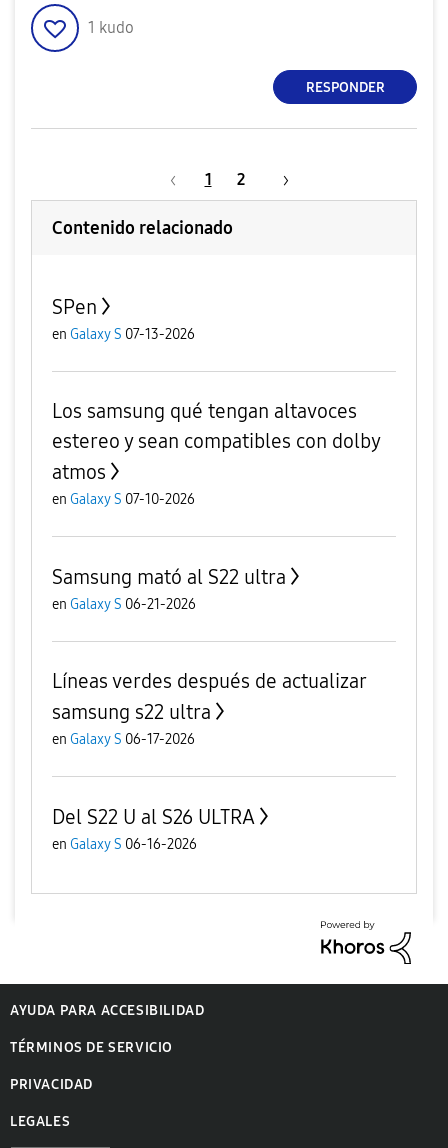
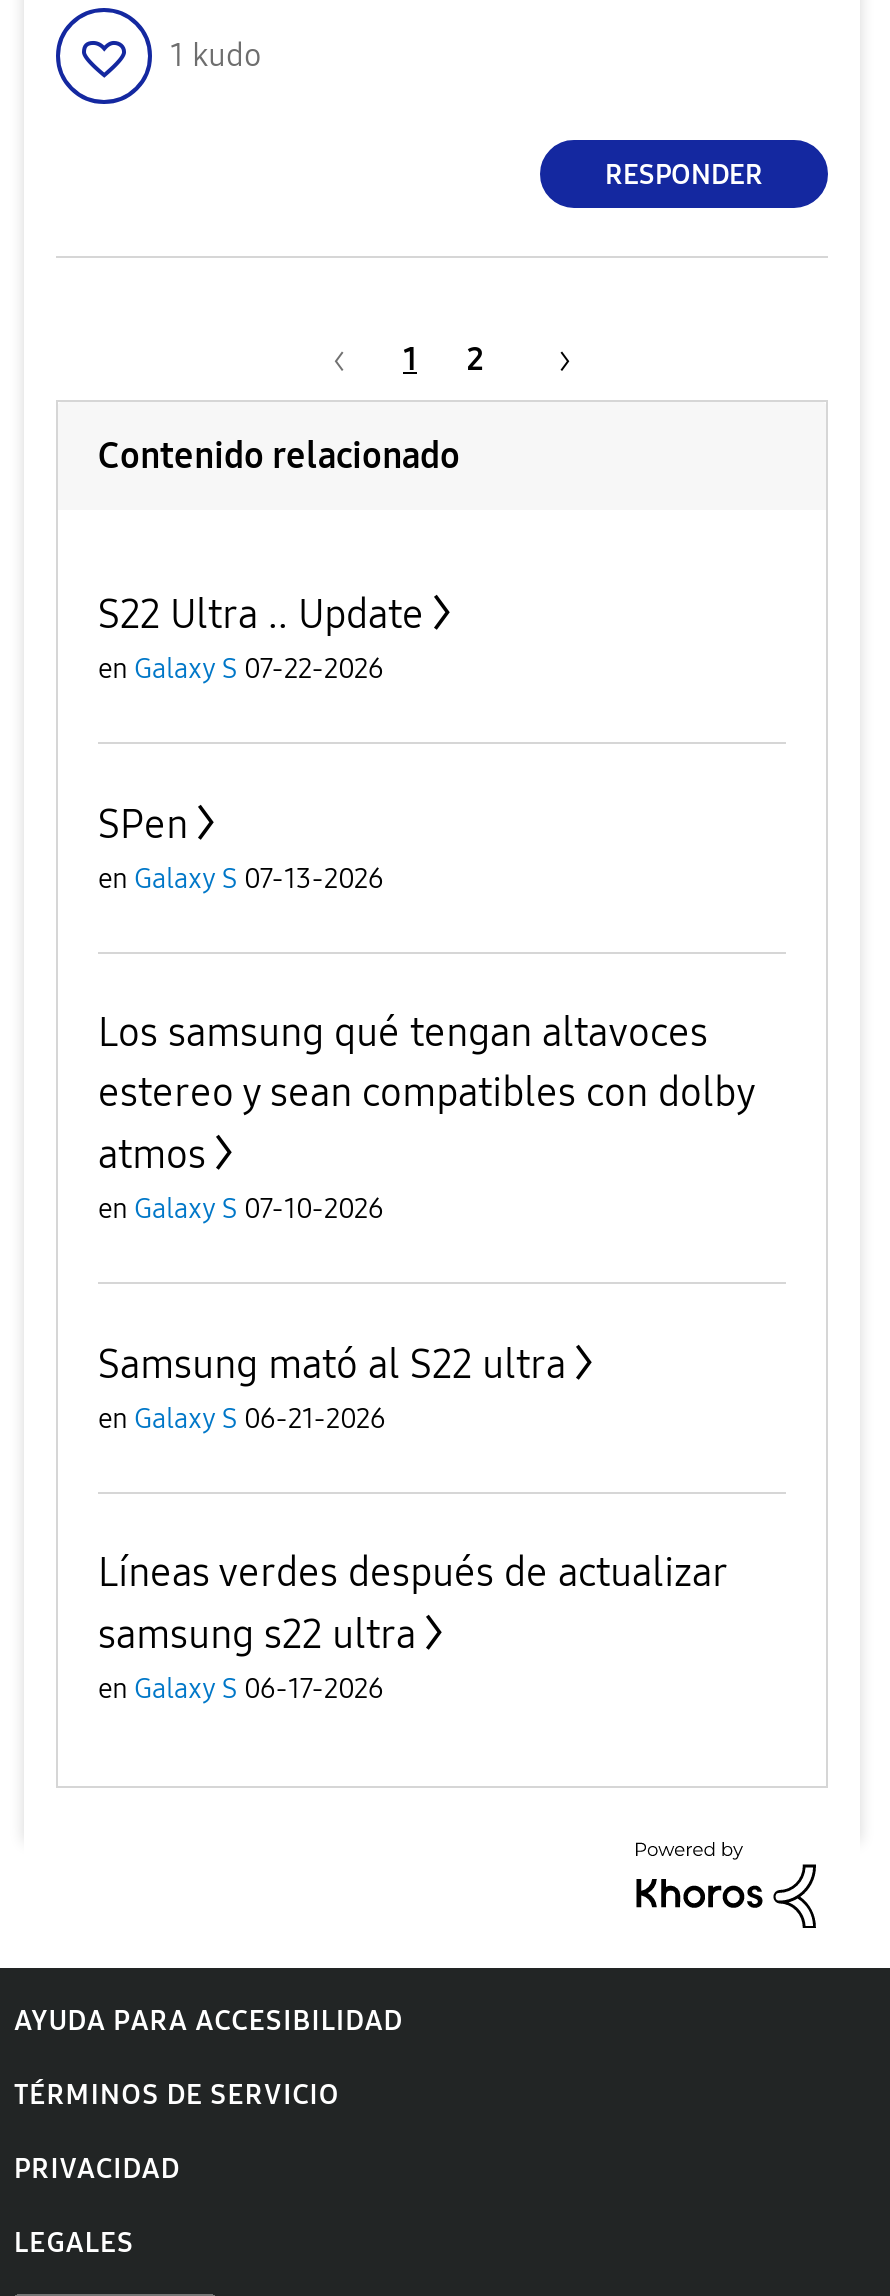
none -> [98,590,424,686] S22 Ultra .. Update | en Galaxy S 07-22-2026
moved [52,295,380,748] -> [98,800,754,1706]: SPen | en Galaxy S 07-13-2026 | Los samsung qué tengan altavoces | ... | samsung s22 ultra | en Galaxy S 06-17-2026
[52,805,255,853] Del S22 U al S26 ULTRA | en Galaxy S 06-16-2026 -> none

